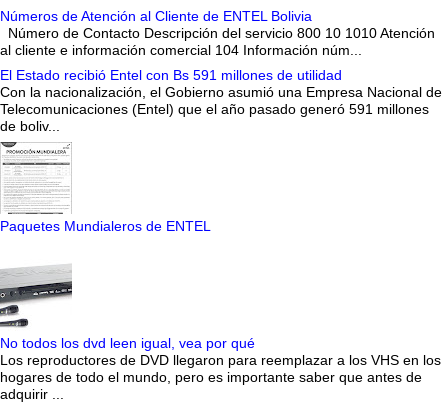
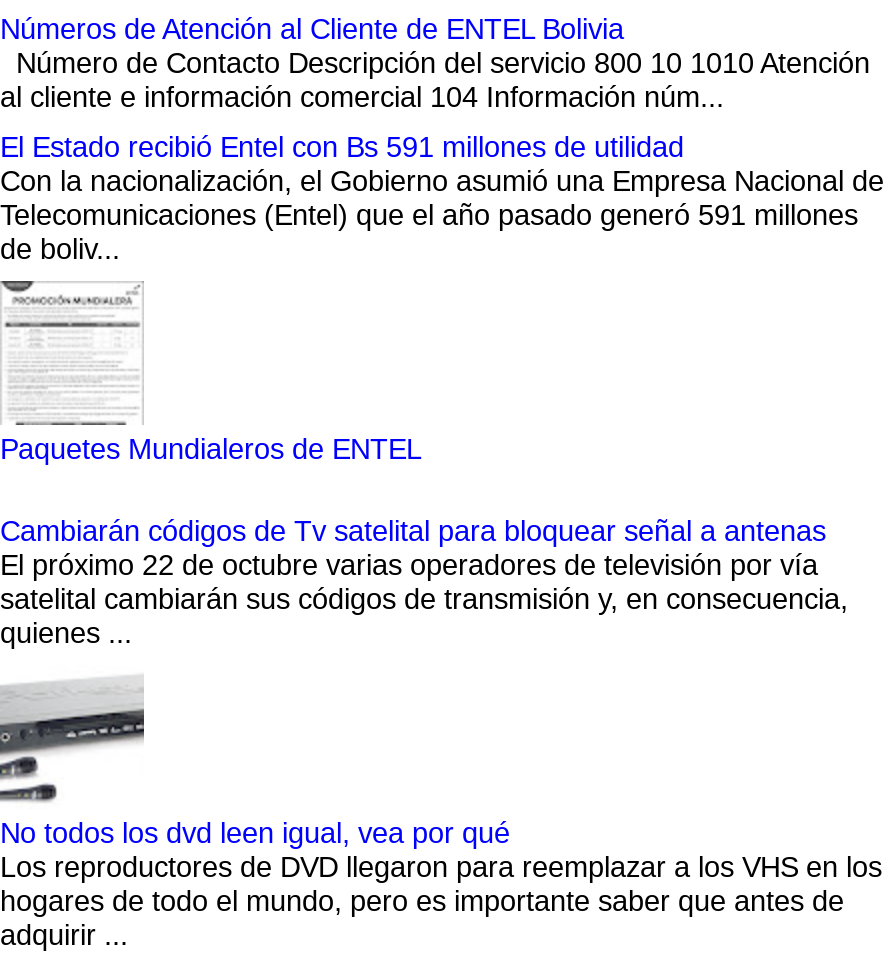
none -> [0,515,848,649] Cambiarán códigos de Tv satelital para bloquear señal a antenas | El próximo 22 de octubre varias operadores de televisión por vía | satelital cambiarán sus códigos de transmisión y, en consecuencia, | quienes ...

